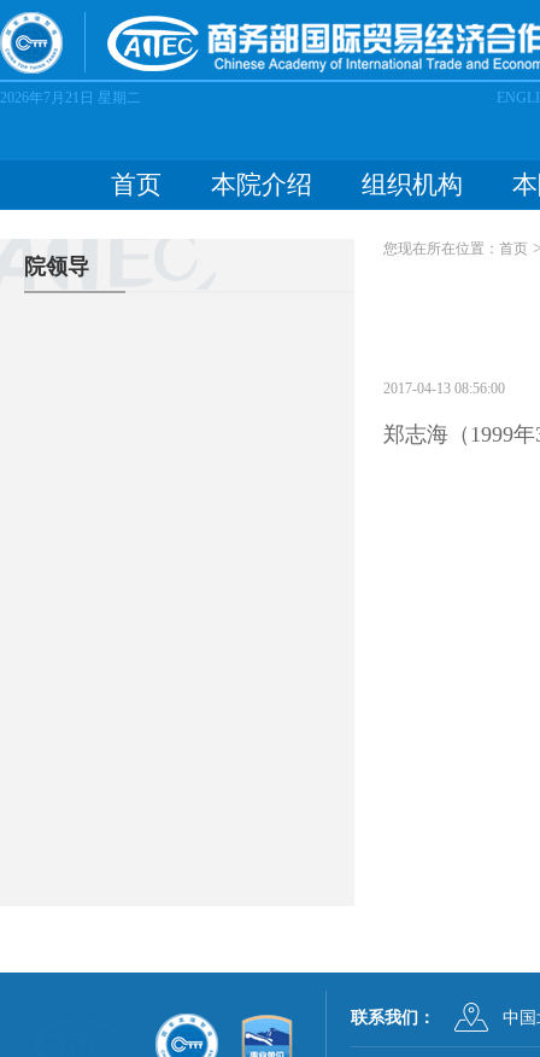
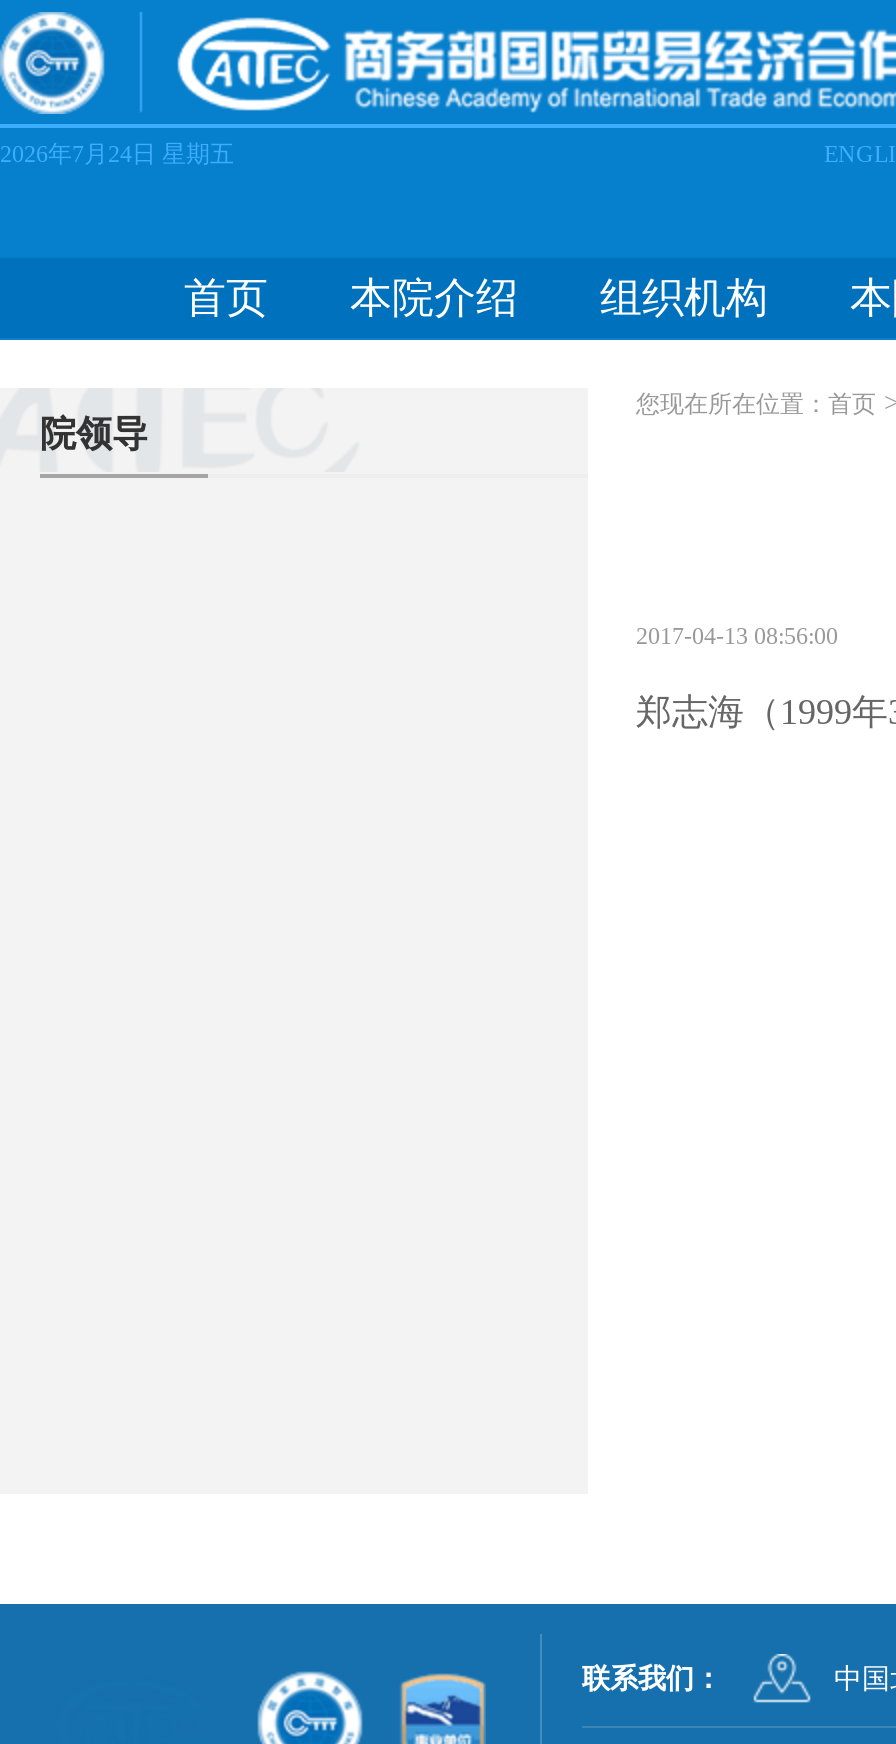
[0,89,141,106] 2026年7月21日 星期二 -> [0,140,234,168] 2026年7月24日 星期五

